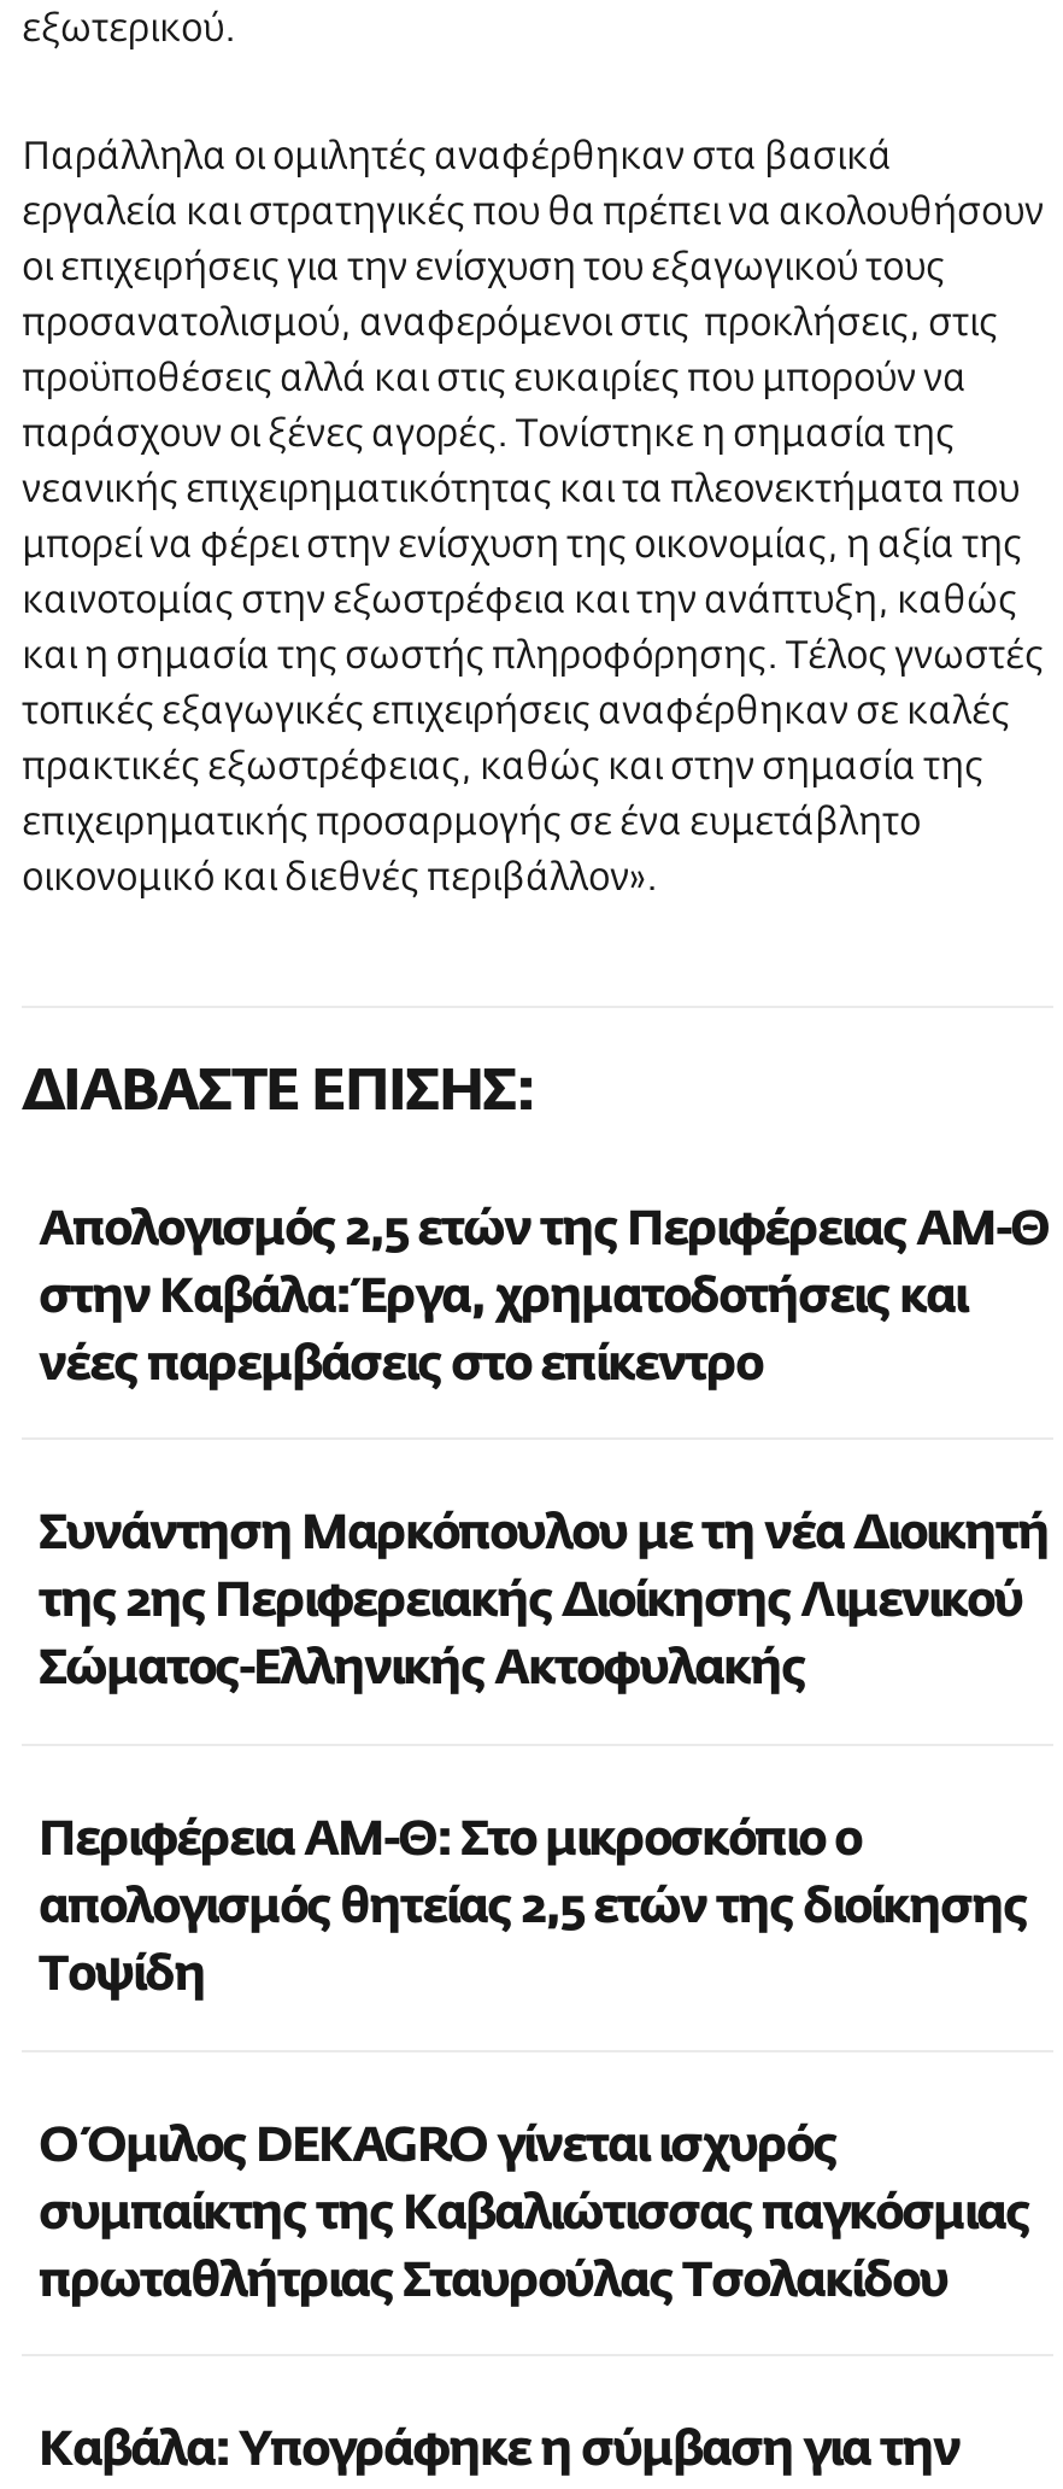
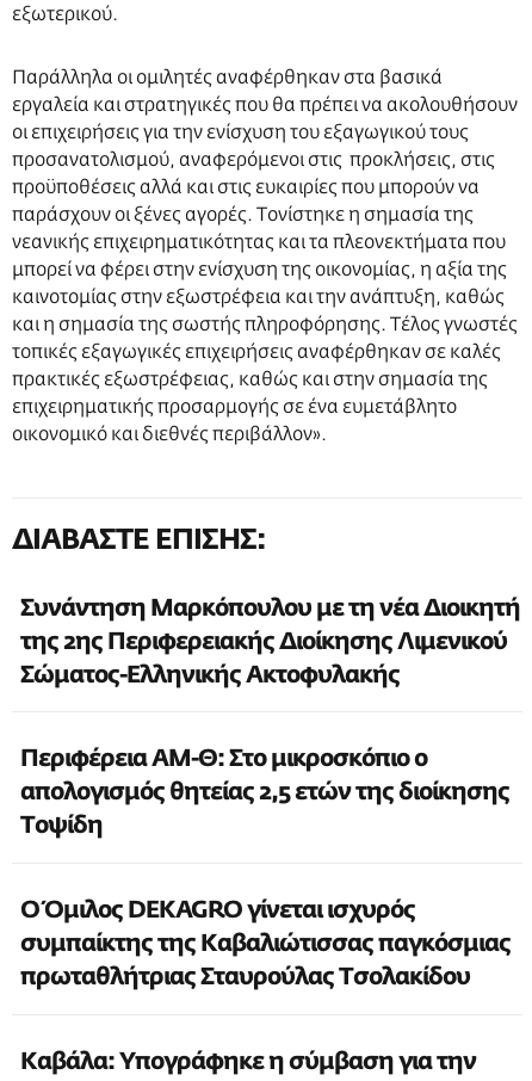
[39,1205,1049,1389] Απολογισμός 2,5 ετών της Περιφέρειας ΑΜ-Θ | στην Καβάλα: Έργα, χρηματοδοτήσεις και | νέες παρεμβάσεις στο επίκεντρο -> none

